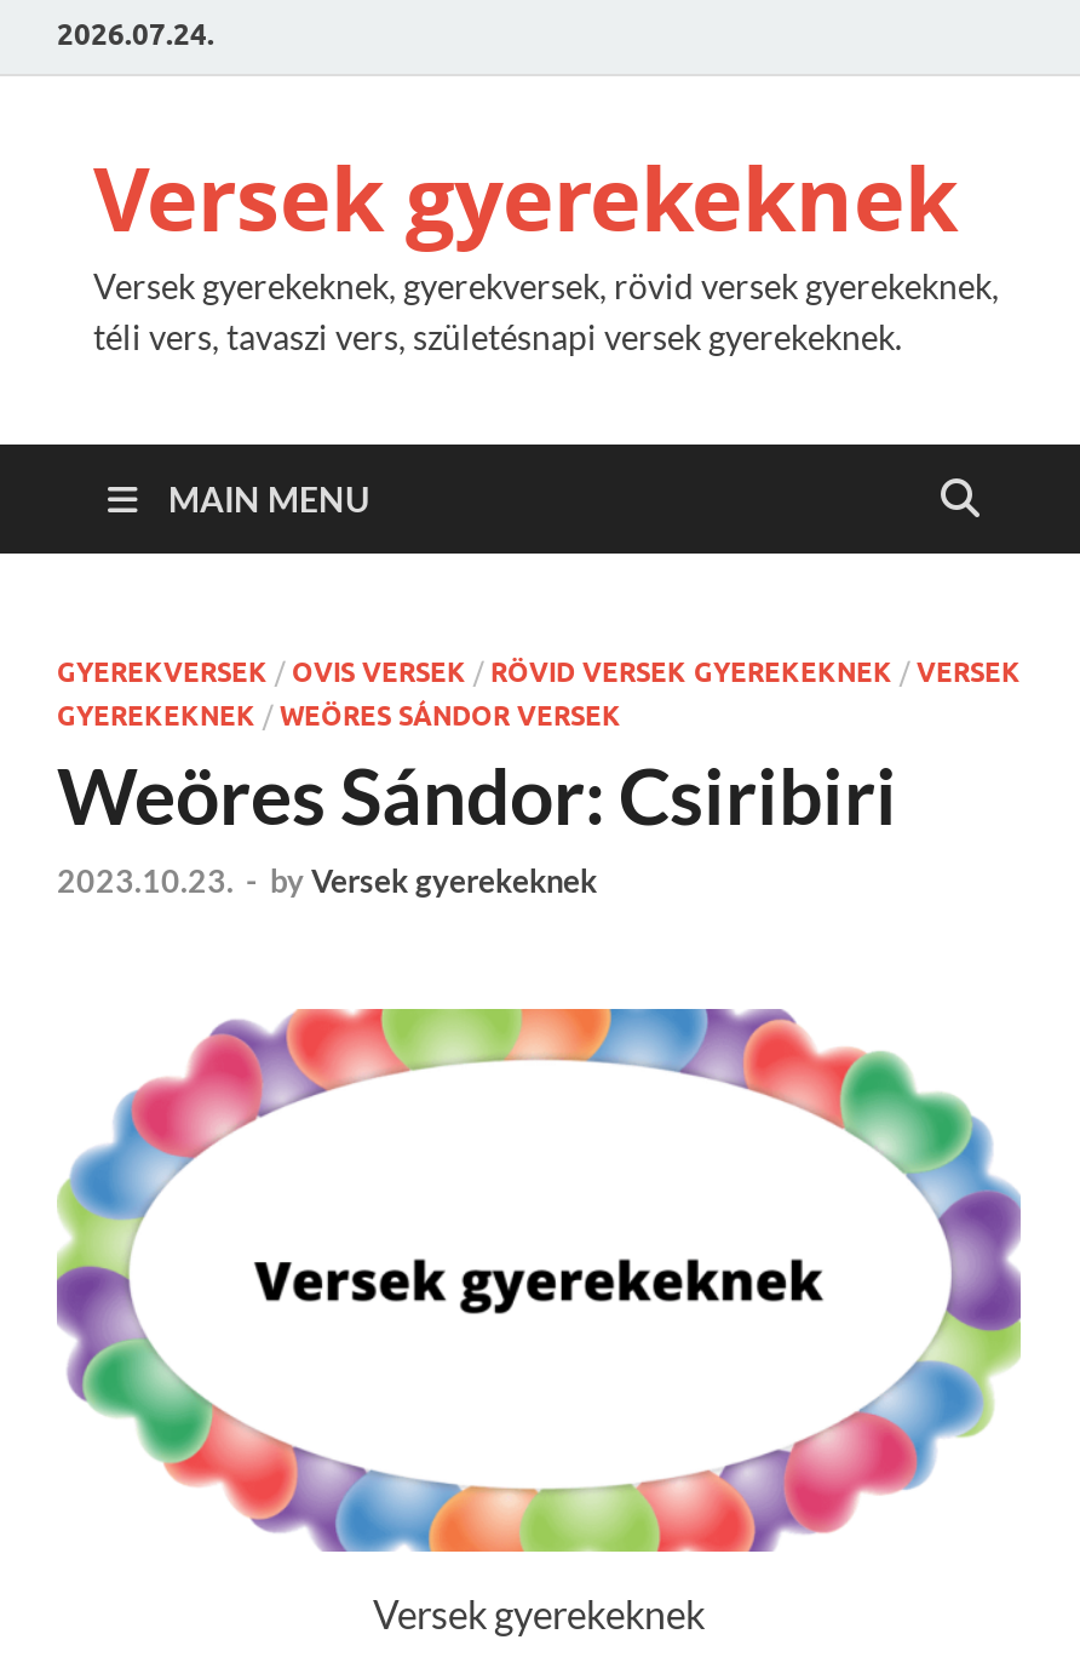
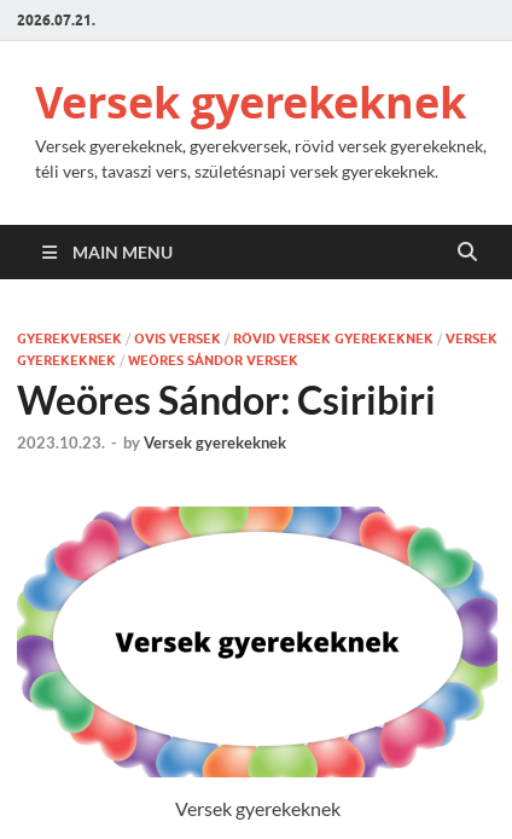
[57,15,214,51] 2026.07.24. -> [17,10,95,28] 2026.07.21.

